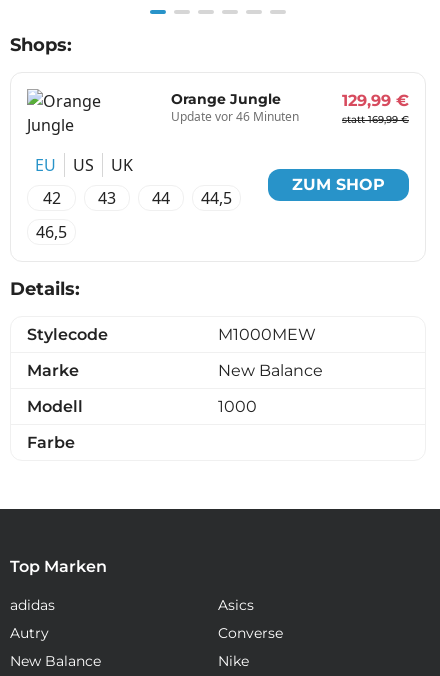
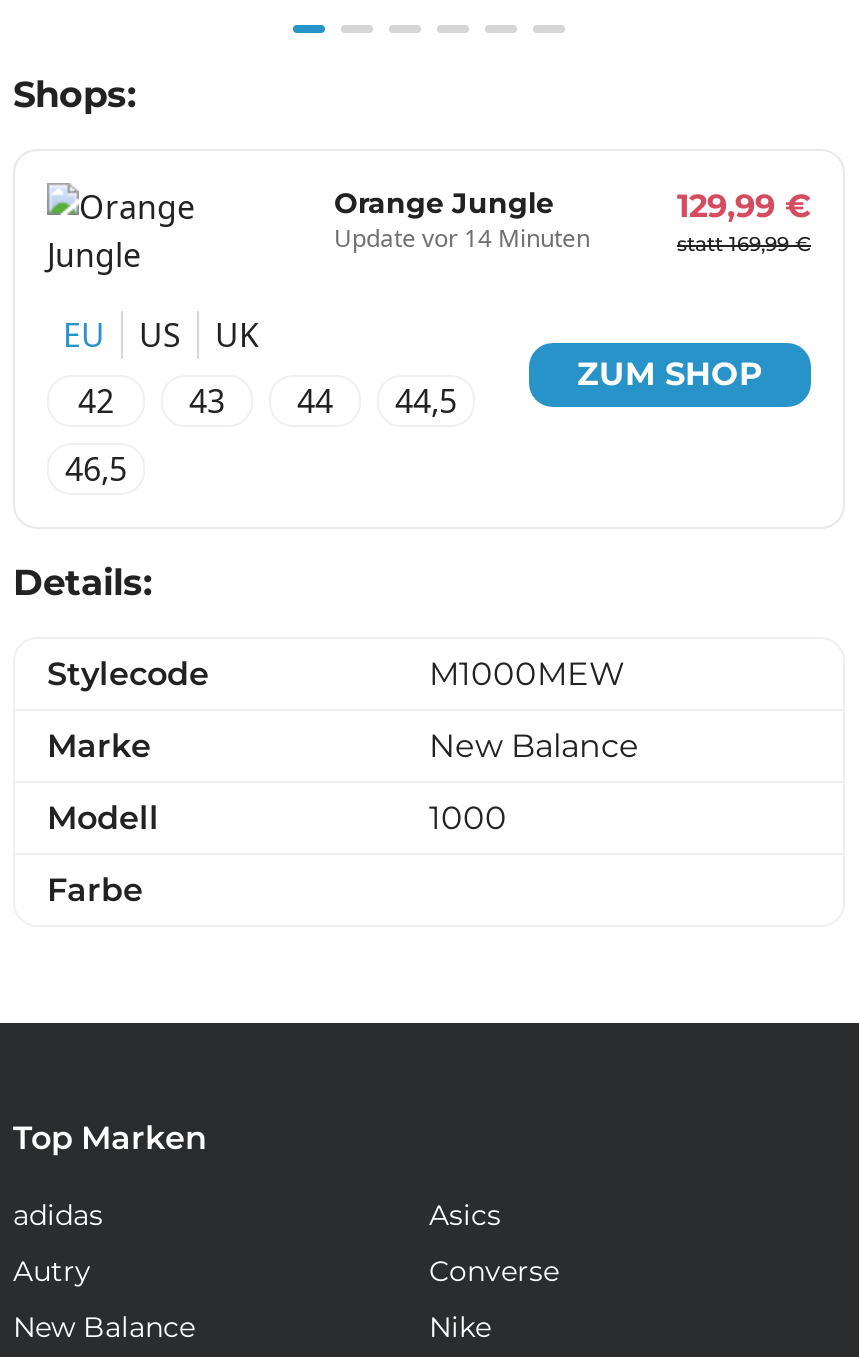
[170,108,298,125] Update vor 46 Minuten -> [334,221,590,255] Update vor 14 Minuten

